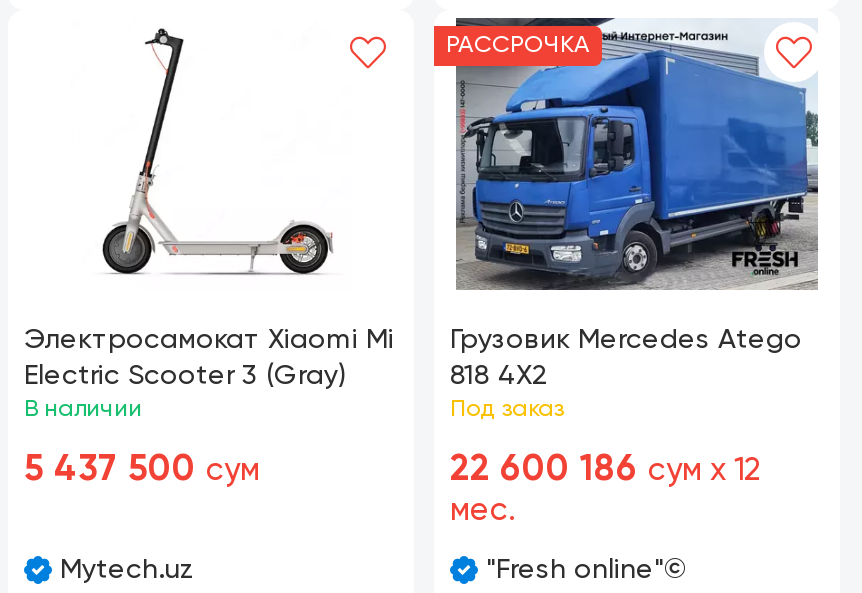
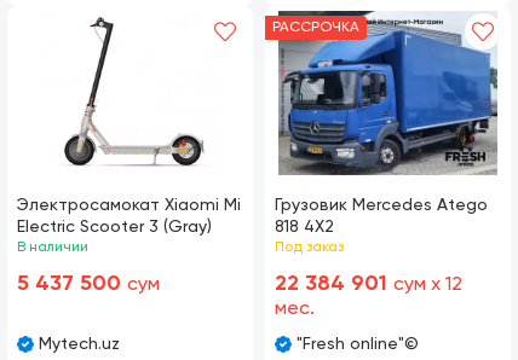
[450,451,762,487] 22 600 186 сум x 12 -> [275,272,462,294] 22 384 901 сум x 12

